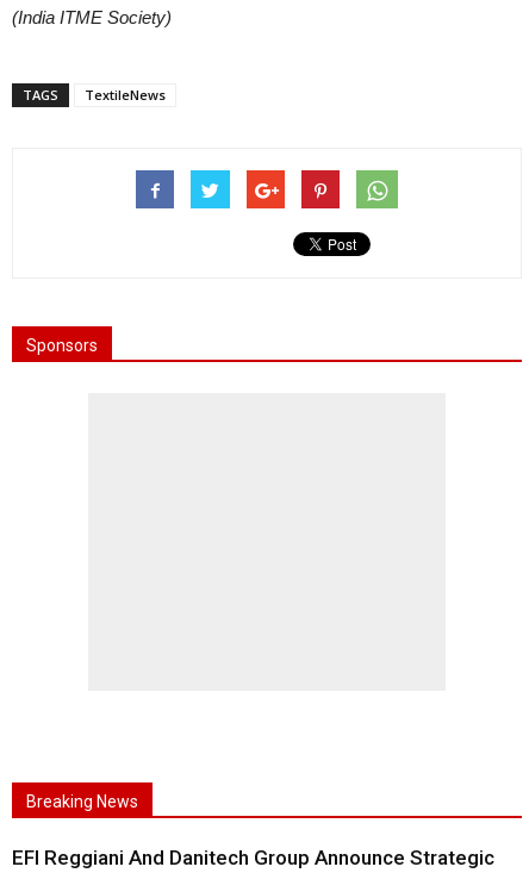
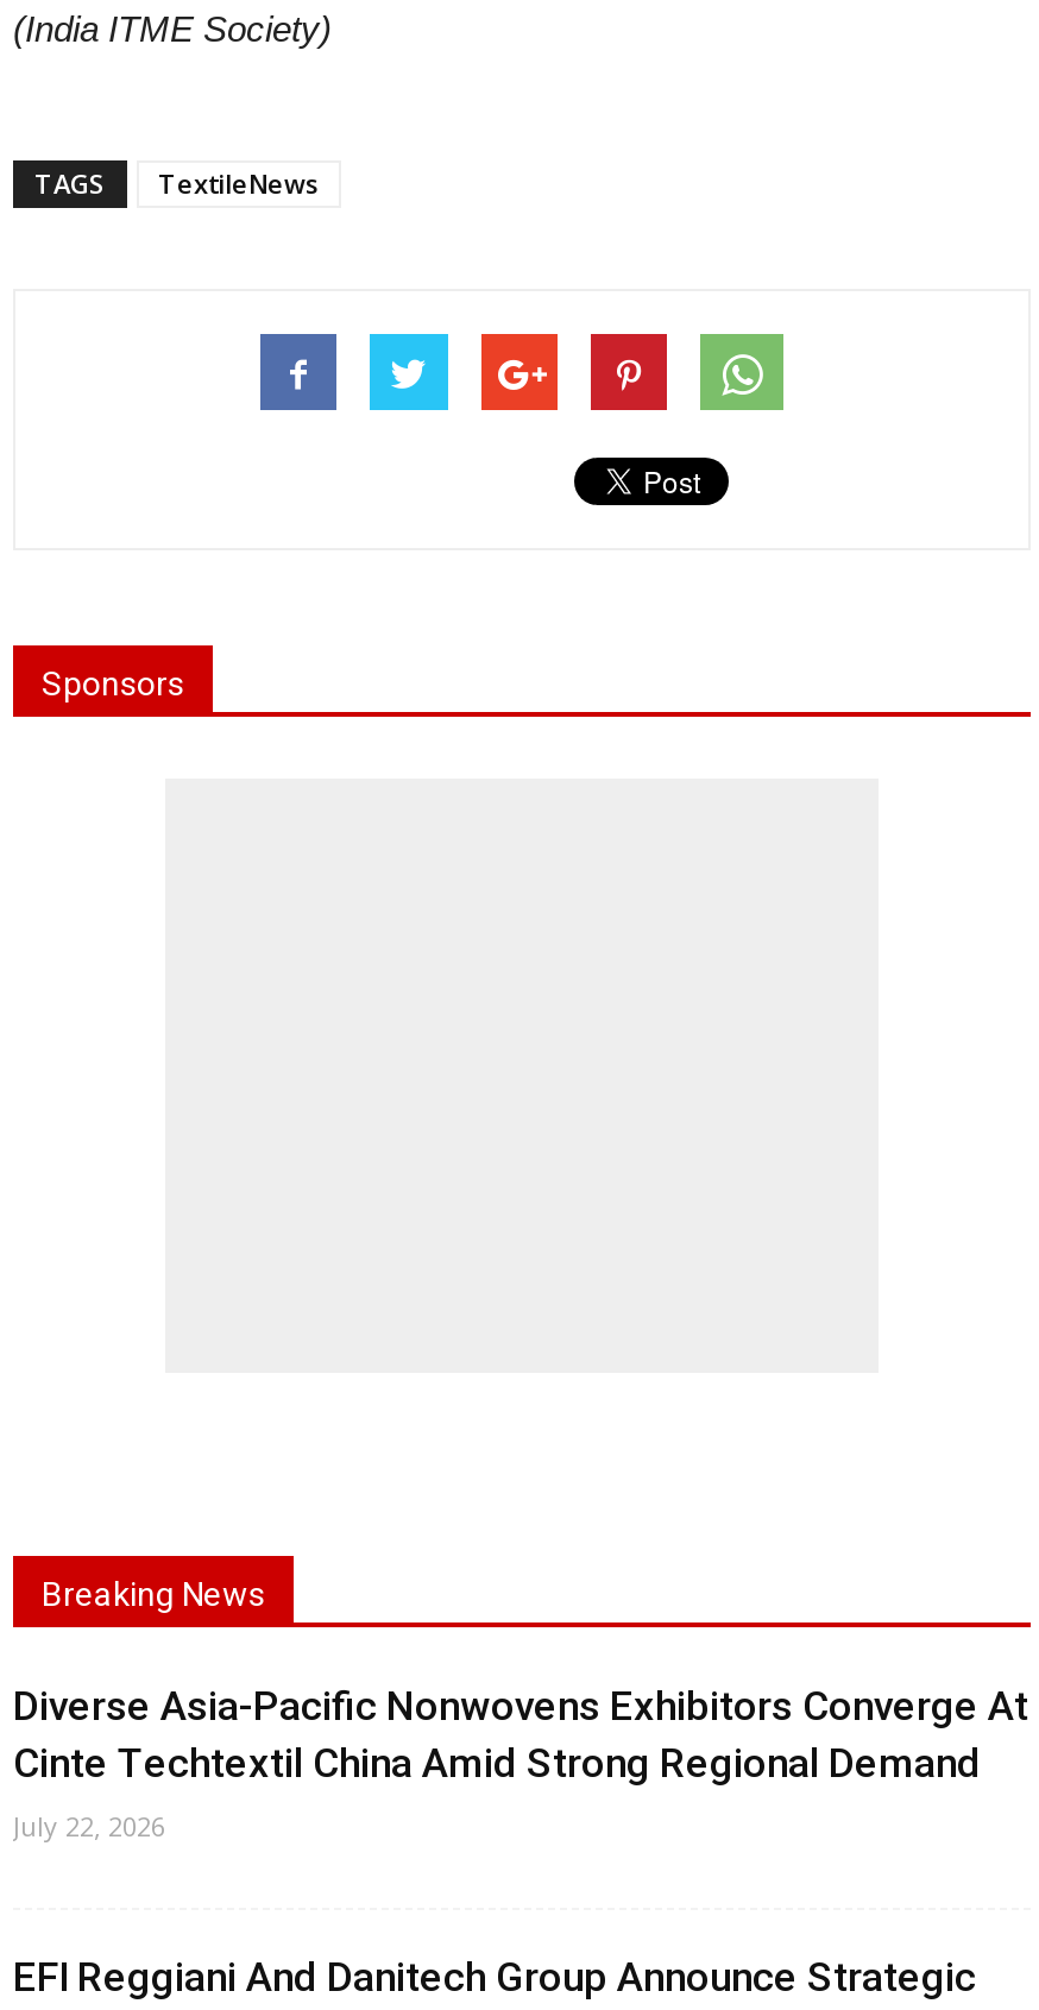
none -> [13,1683,1028,1845] Diverse Asia-Pacific Nonwovens Exhibitors Converge At | Cinte Techtextil China Amid Strong Regional Demand | July 22, 2026

